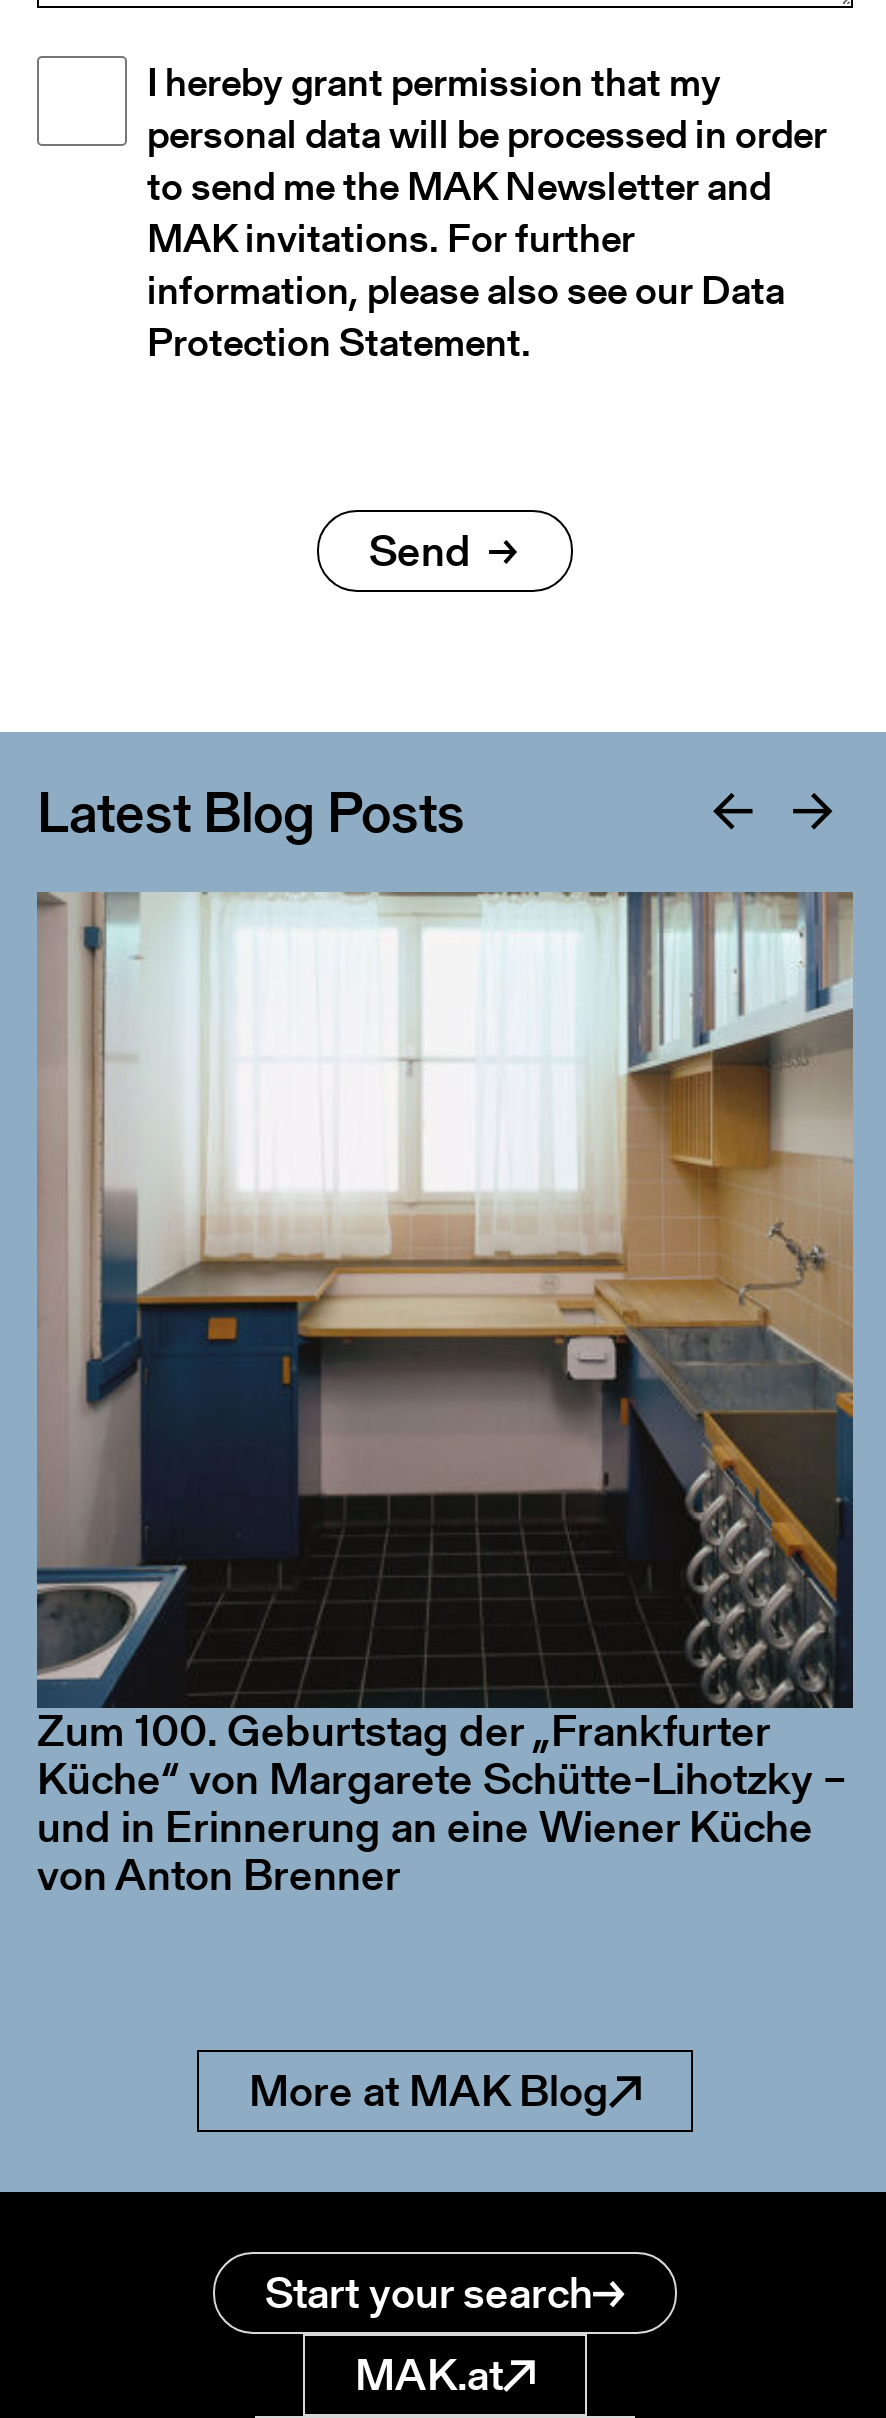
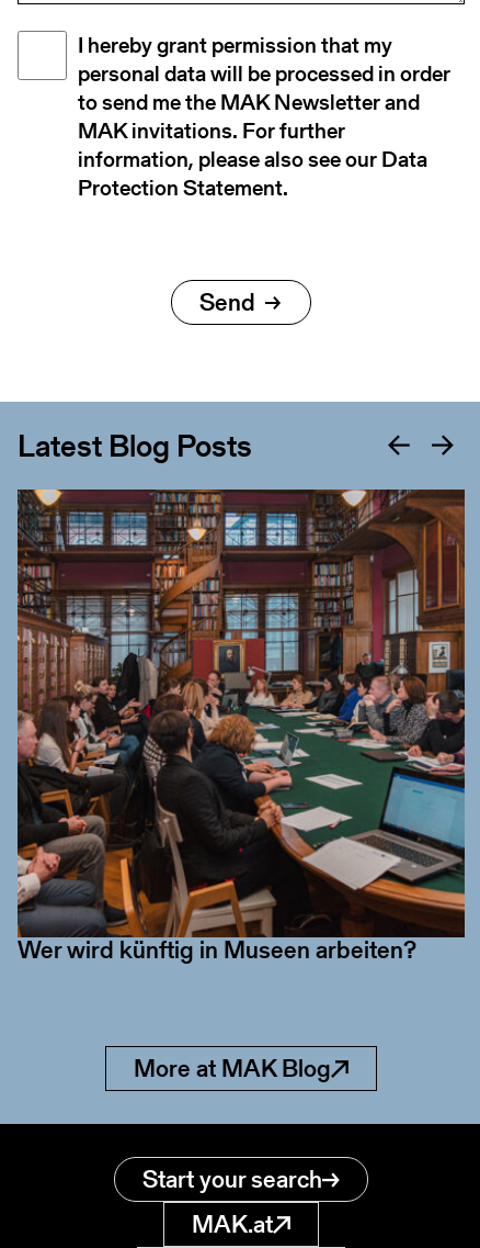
[37,892,855,1702] [image] -> [16,488,466,873] [image]
[37,1700,847,1906] Zum 100. Geburtstag der „Frankfurter | Küche“ von Margarete Schütte-Lihotzky – | und in Erinnerung an eine Wiener Küche | von Anton Brenner -> [18,933,416,967] Wer wird künftig in Museen arbeiten?

